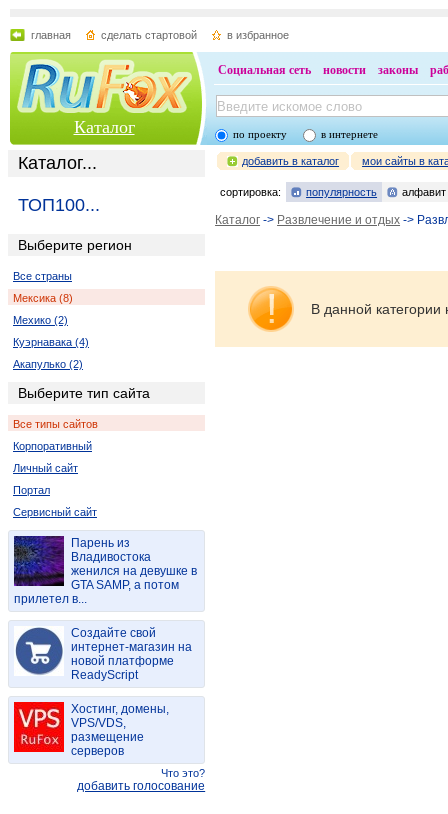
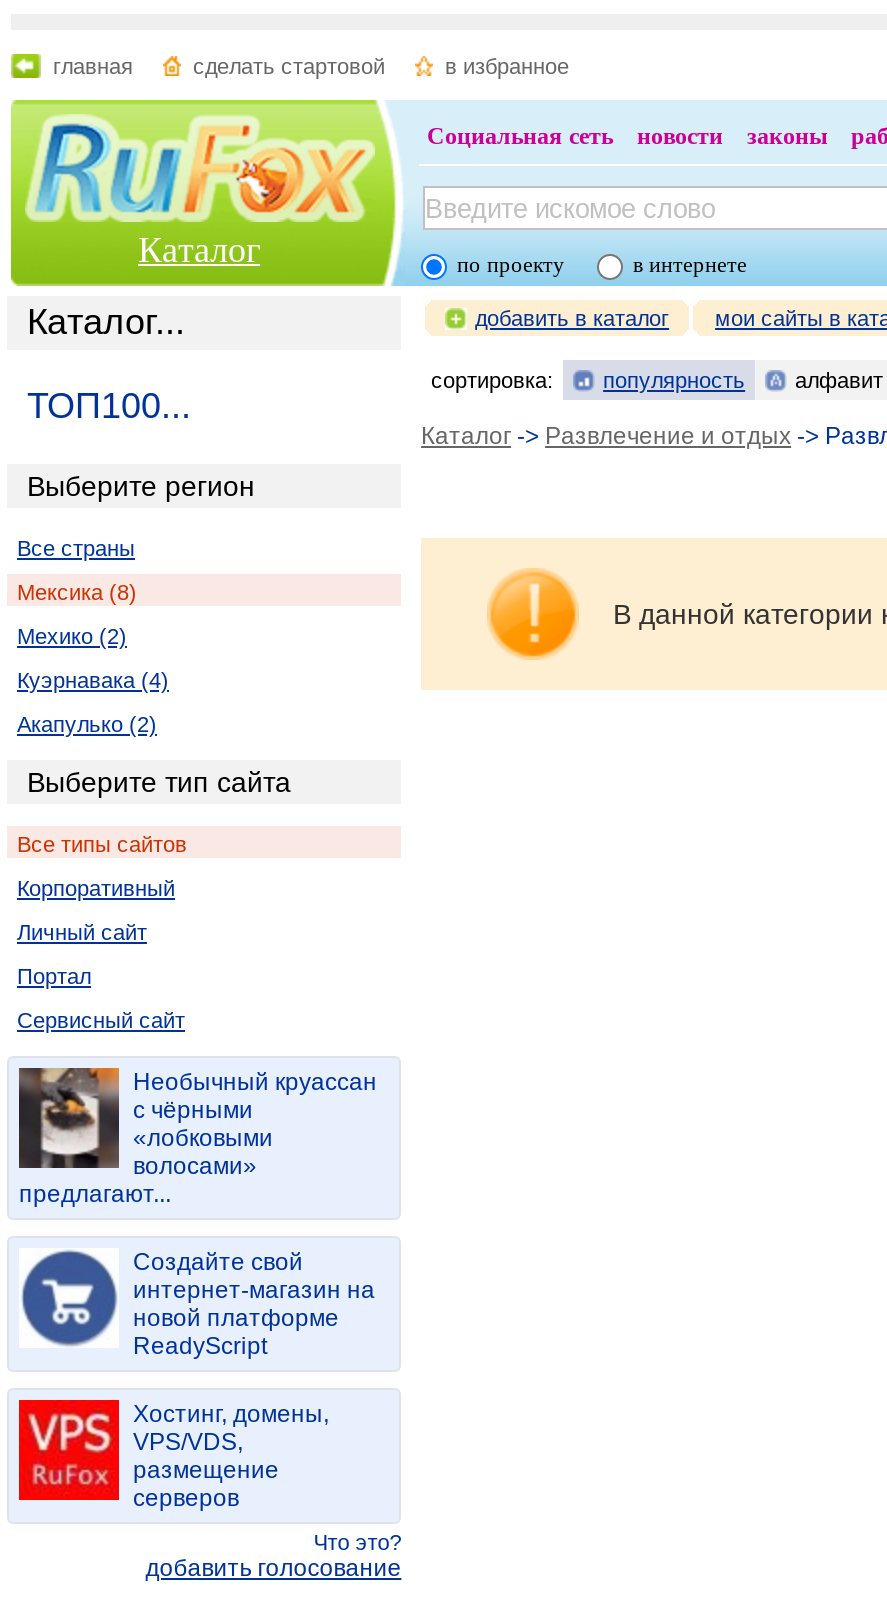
[13,535,197,606] [image] | Парень из | Владивостока | женился на девушке в | GTA SAMP, а потом | прилетел в... -> [17,1066,377,1208] [image] | Необычный круассан | с чёрными | «лобковыми | волосами» | предлагают...

